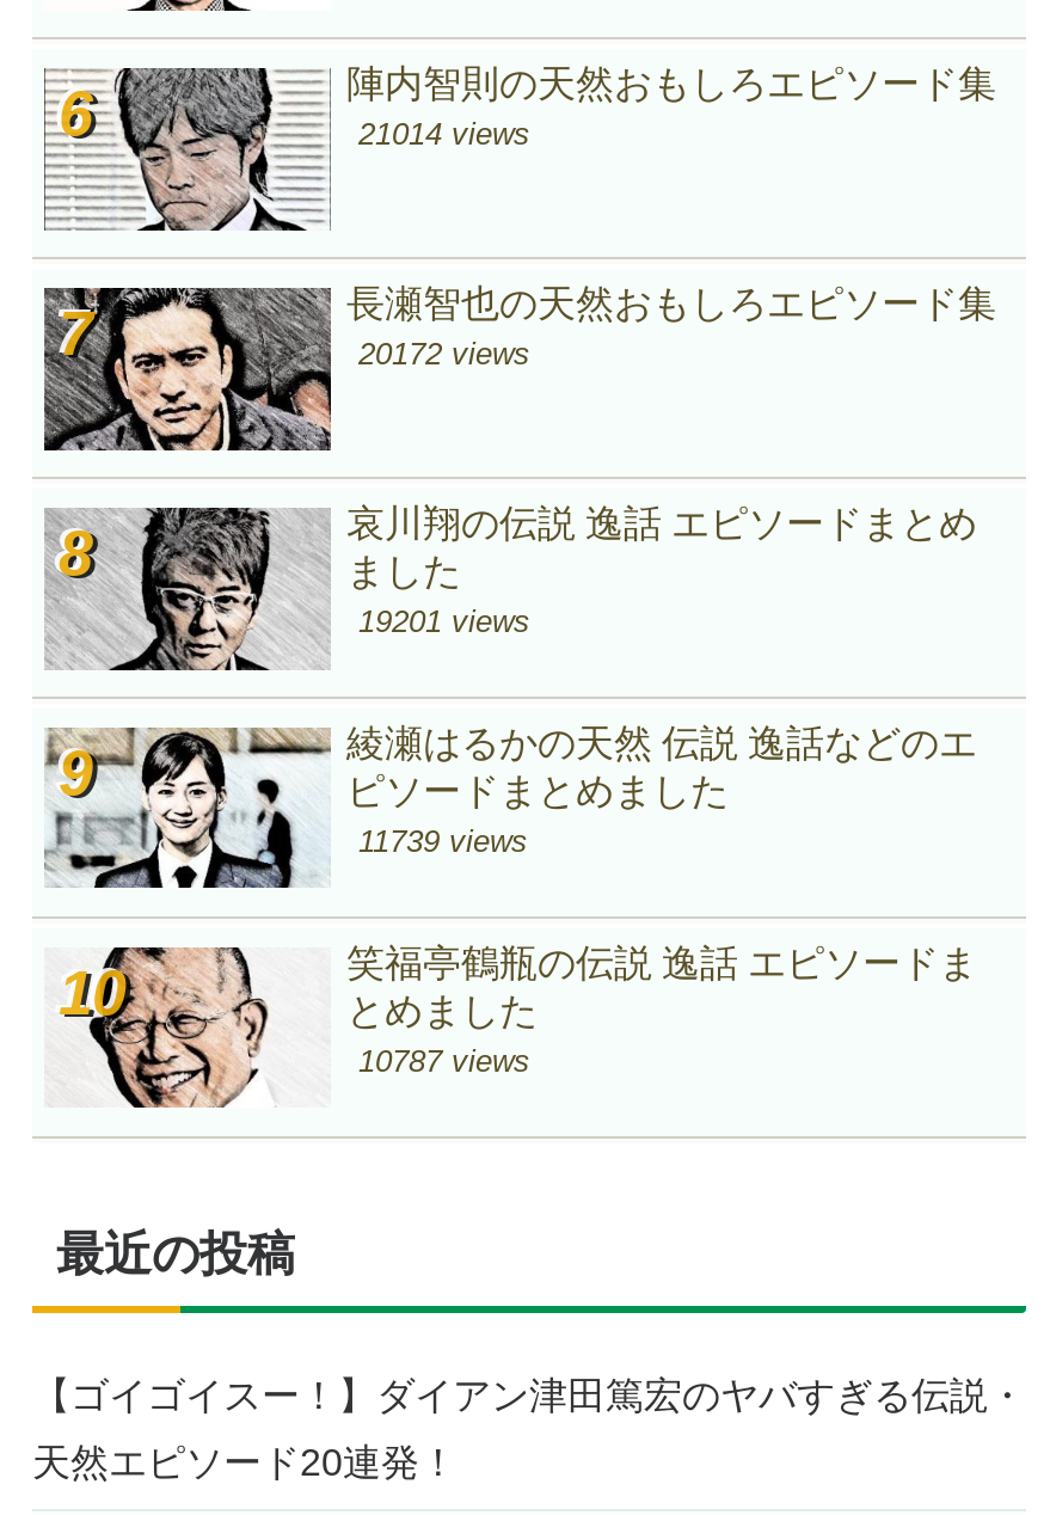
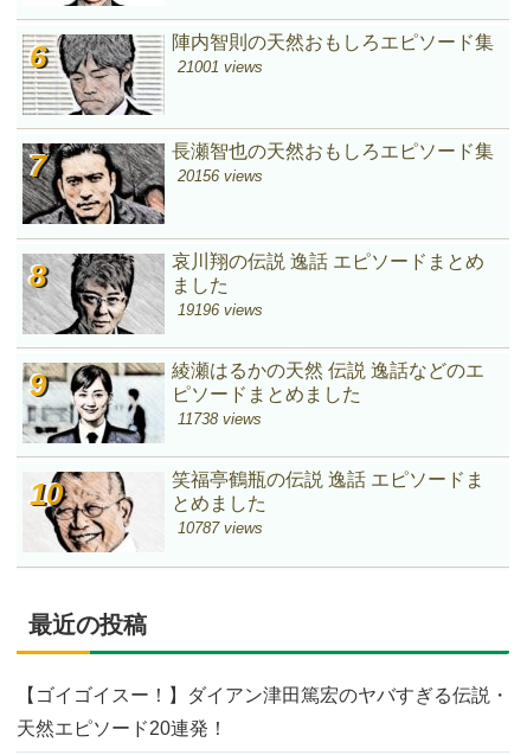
[358,117,530,153] 21014 views -> [178,58,263,76] 21001 views
[358,336,530,372] 20172 views -> [178,167,263,185] 20156 views
[358,604,530,640] 19201 views -> [178,301,263,318] 19196 views
[358,823,528,859] 11739 views -> [178,410,262,428] 11738 views

